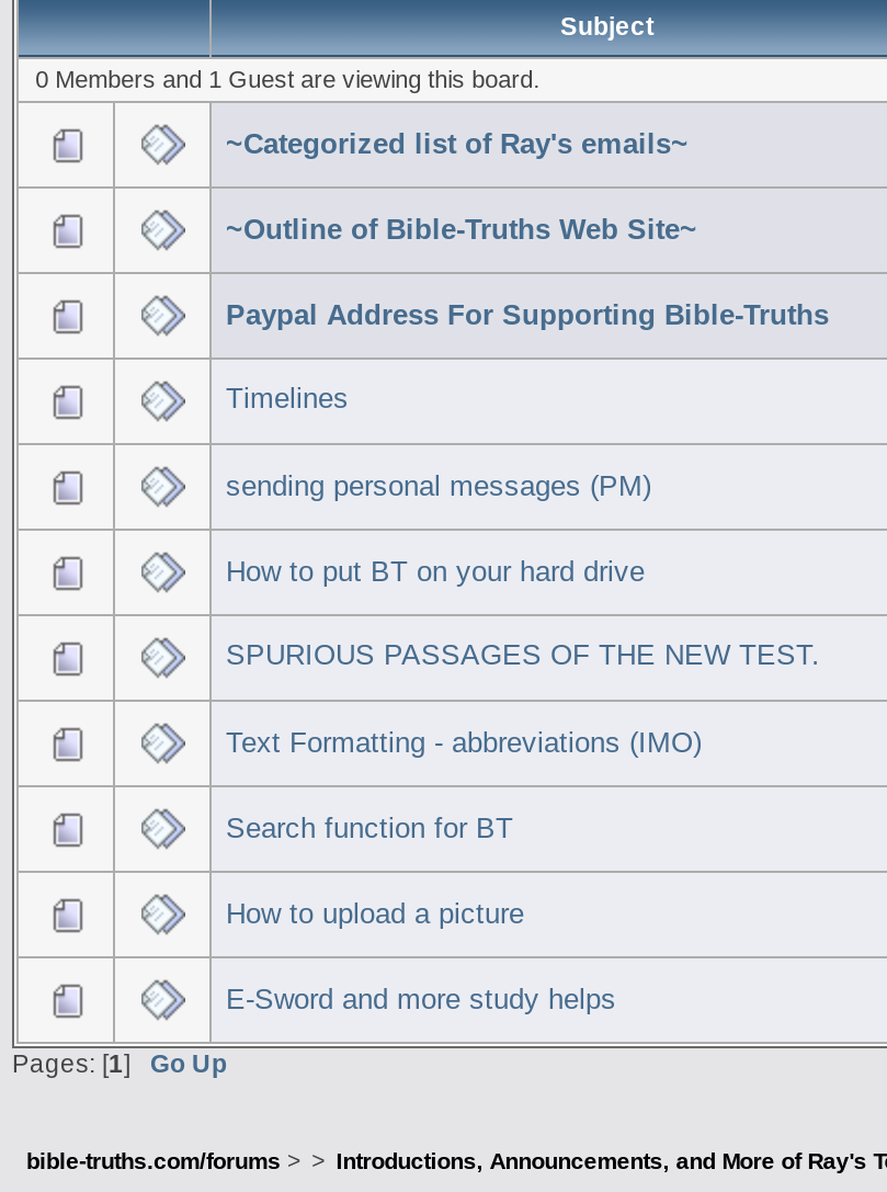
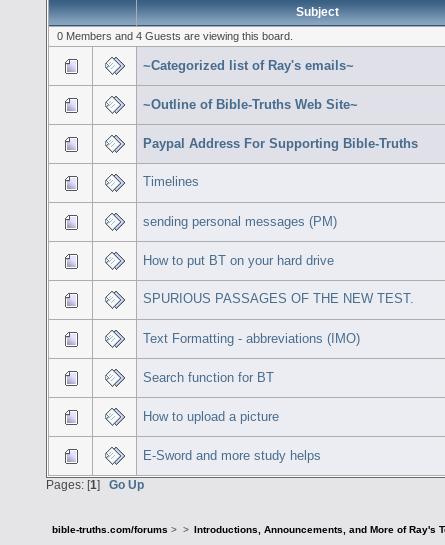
[36,65,540,92] 0 Members and 1 Guest are viewing this board. -> [57,30,293,42] 0 Members and 4 Guests are viewing this board.

